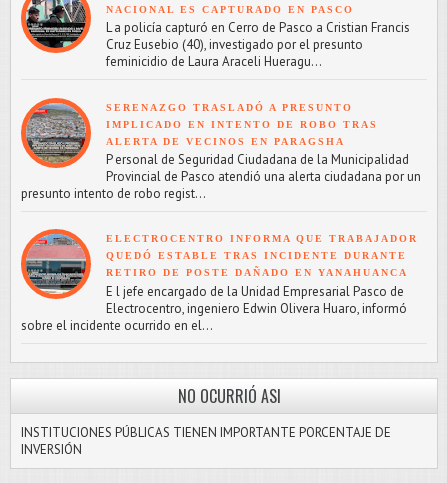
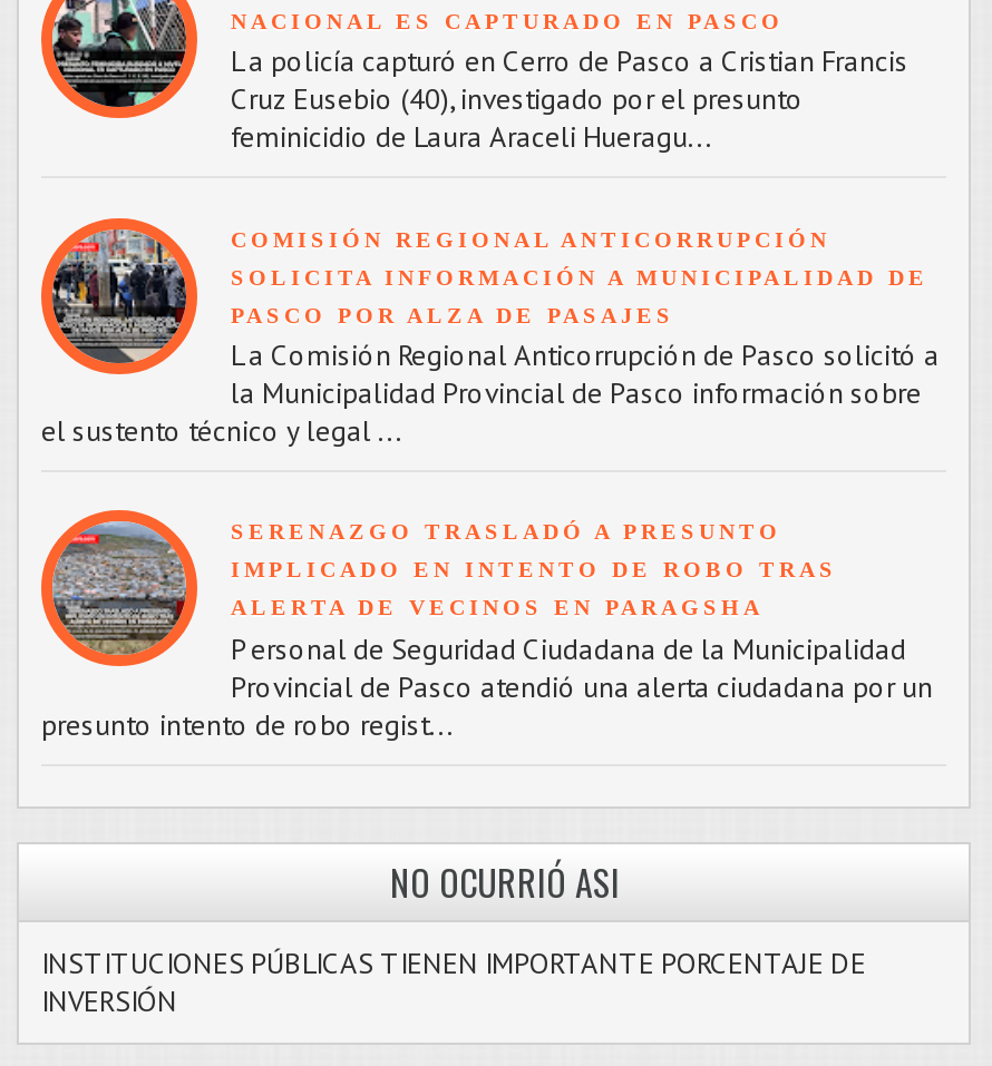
none -> [41,226,940,450] [image] | COMISIÓN REGIONAL ANTICORRUPCIÓN | SOLICITA INFORMACIÓN A MUNICIPALIDAD DE | PASCO POR ALZA DE PASAJES | L a Comisión Regional Anticorrupción de Pasco solicitó a | la Municipalidad Provincial de Pasco información sobre | el sustento técnico y legal ...
moved [20,96,421,202] -> [39,508,933,744]: [image] | SERENAZGO TRASLADÓ A PRESUNTO | IMPLICADO EN INTENTO DE ROBO TRAS | ALERTA DE VECINOS EN PARAGSHA | P ersonal de Seguridad Ciudadana de la Municipalidad | Provincial de Pasco atendió una alerta ciudadana por un | presunto intento de robo regist...
[21,233,418,334] [image] | ELECTROCENTRO INFORMA QUE TRABAJADOR | QUEDÓ ESTABLE TRAS INCIDENTE DURANTE | RETIRO DE POSTE DAÑADO EN YANAHUANCA | E l jefe encargado de la Unidad Empresarial Pasco de | Electrocentro, ingeniero Edwin Olivera Huaro, informó | sobre el incidente ocurrido en el... -> none

